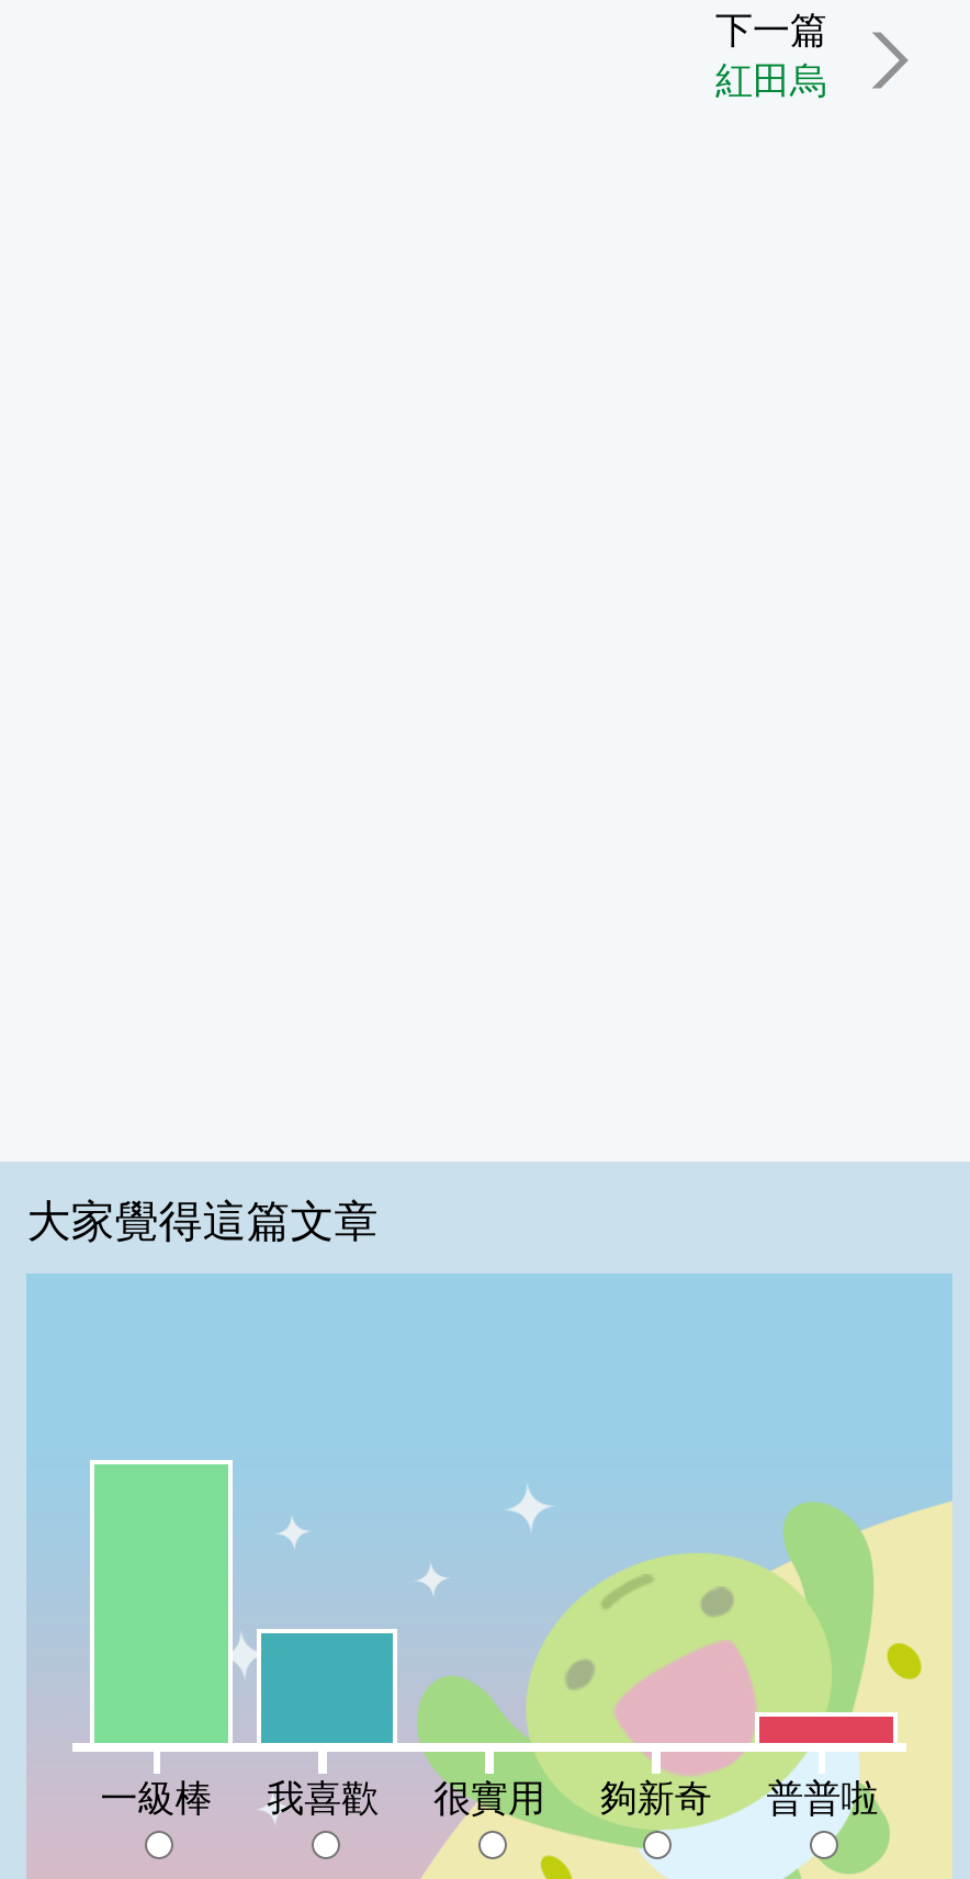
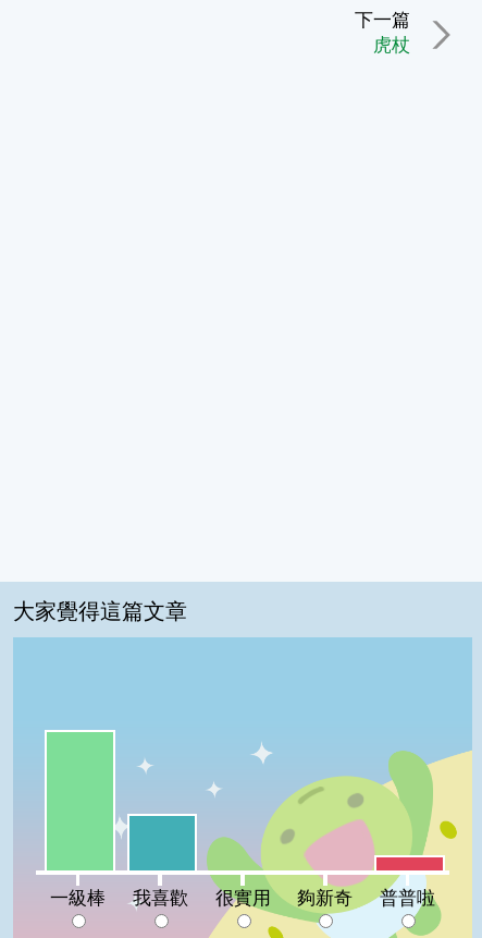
[715,60,827,102] 紅田烏 -> [373,35,410,56] 虎杖

